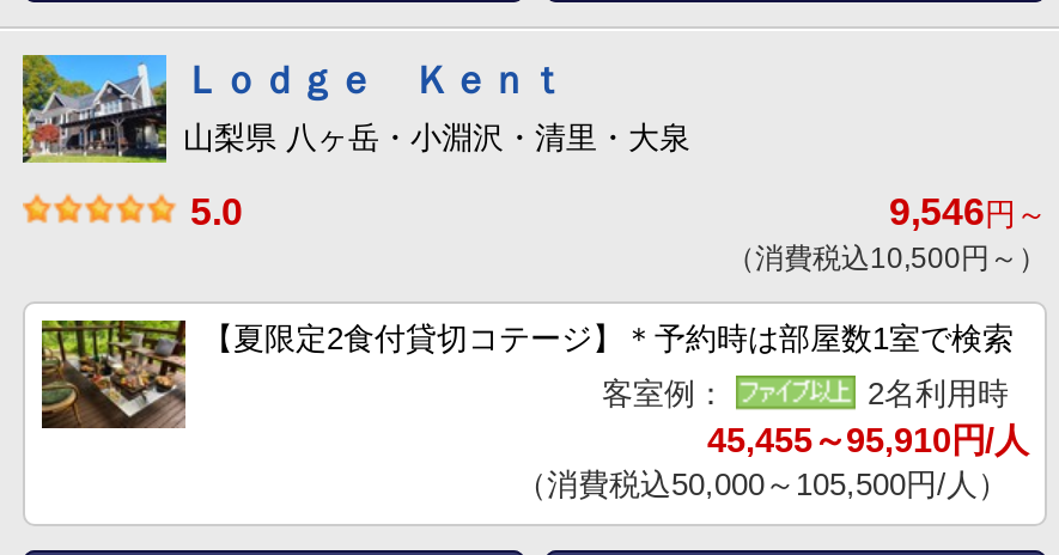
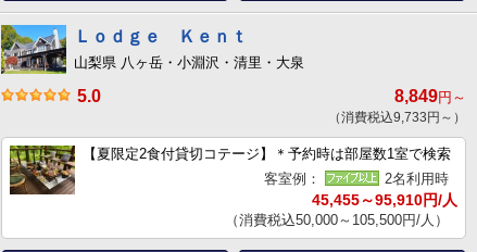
[889,192,1047,233] 9,546円～ -> [394,87,466,106] 8,849円～
[726,242,1047,276] （消費税込10,500円～） -> [328,110,466,125] （消費税込9,733円～）

